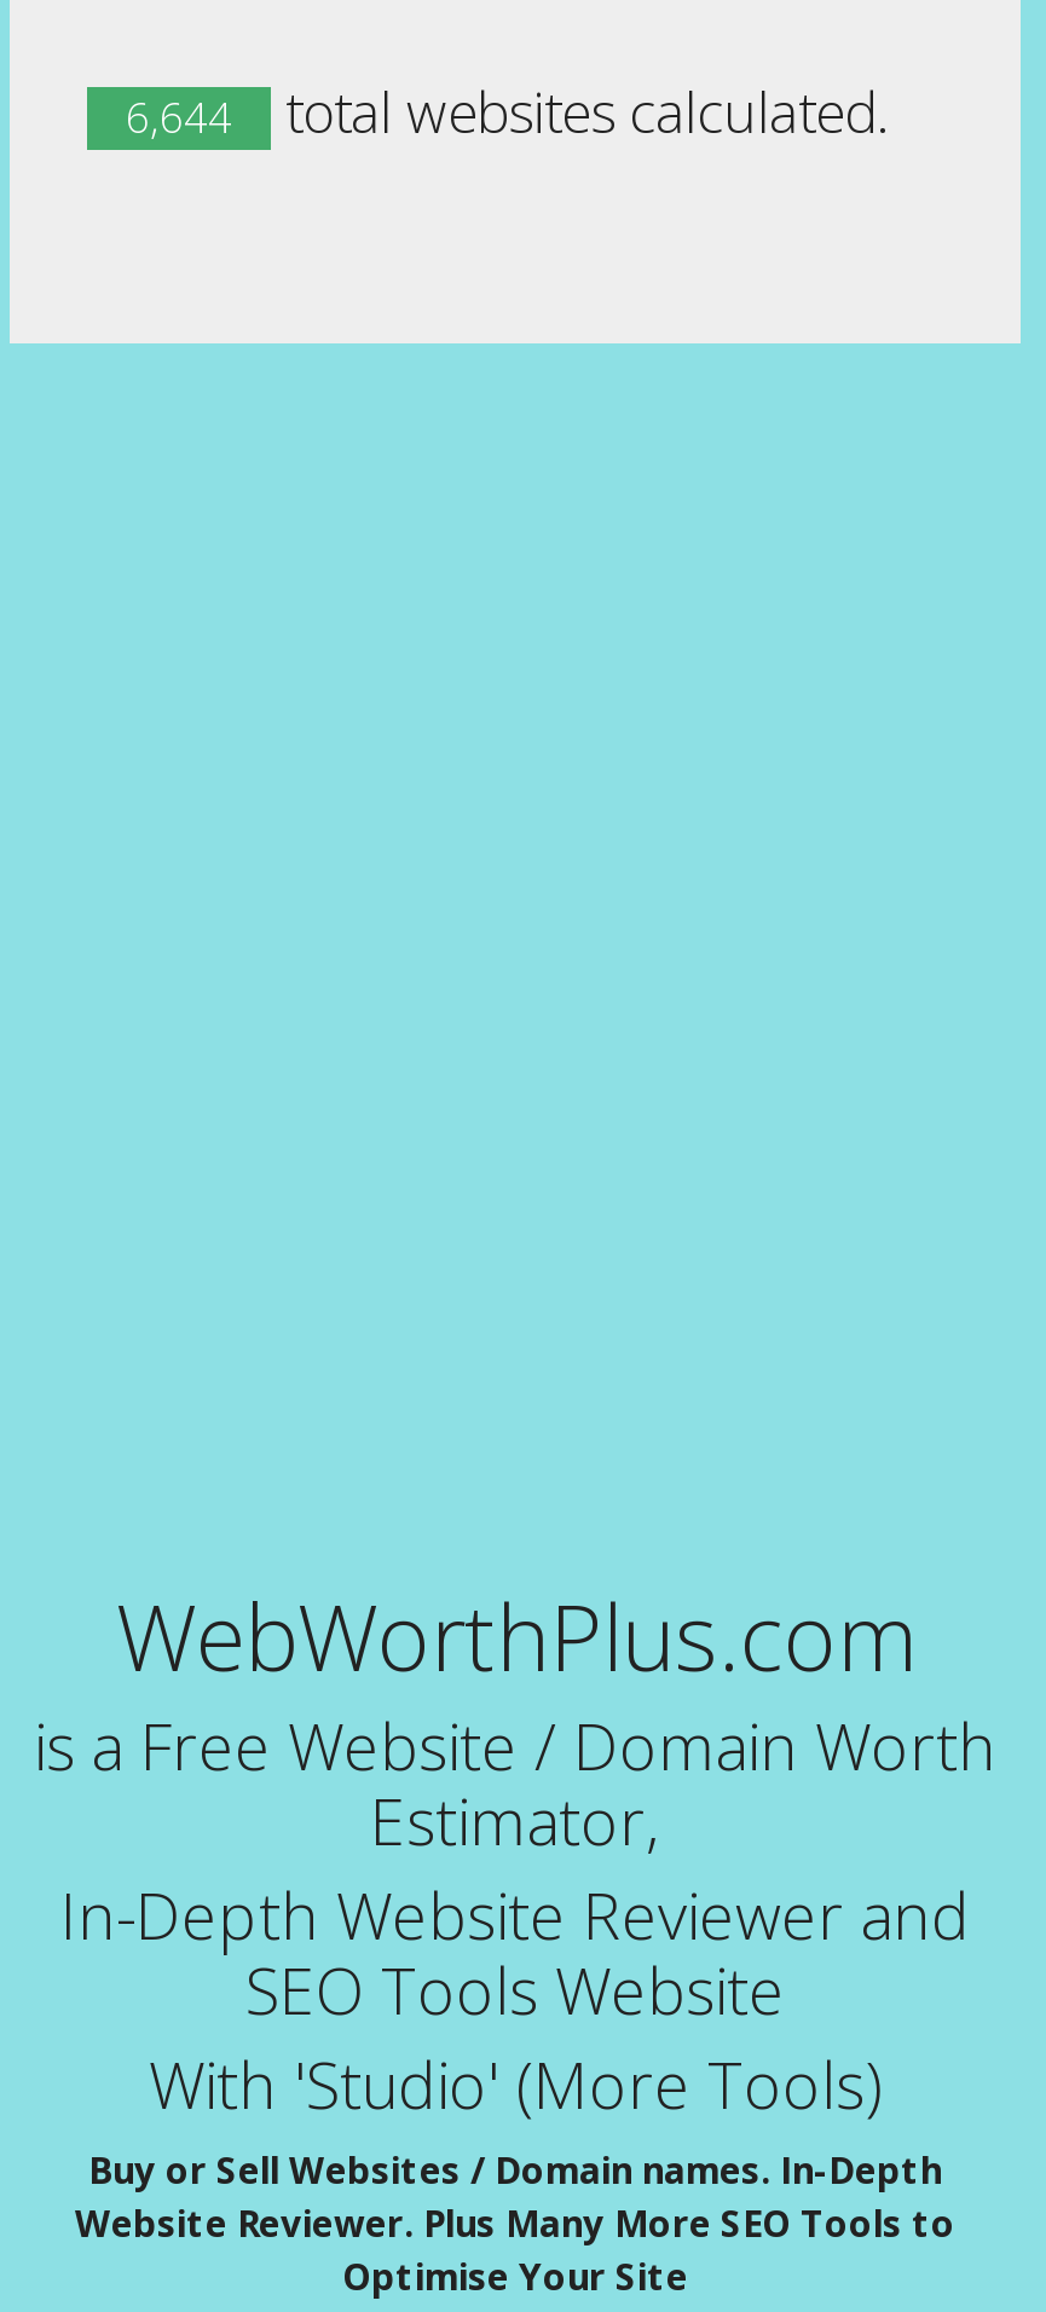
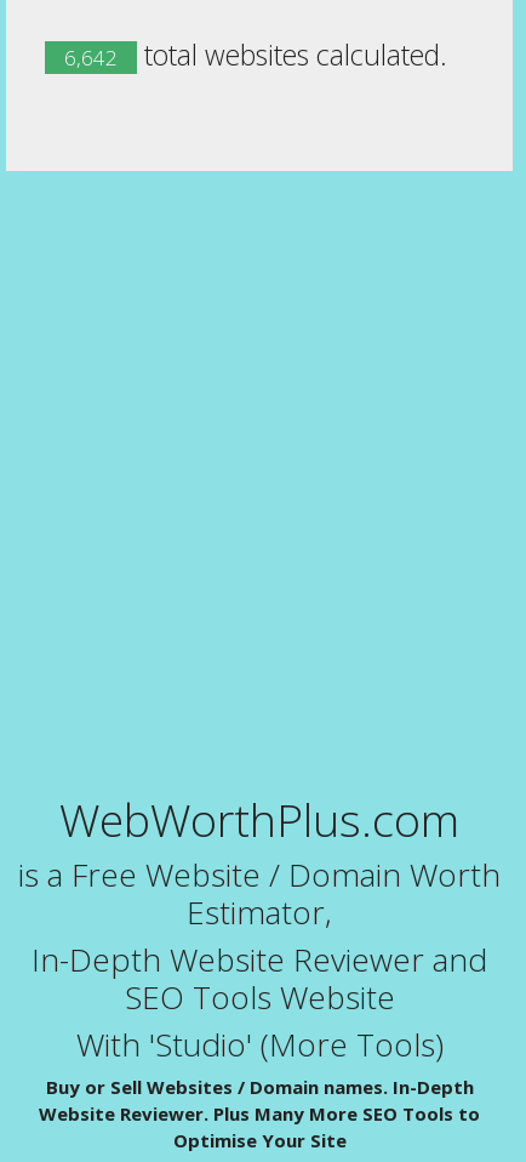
[126,72,890,149] 6,644 total websites calculated. -> [64,35,447,74] 6,642 total websites calculated.

